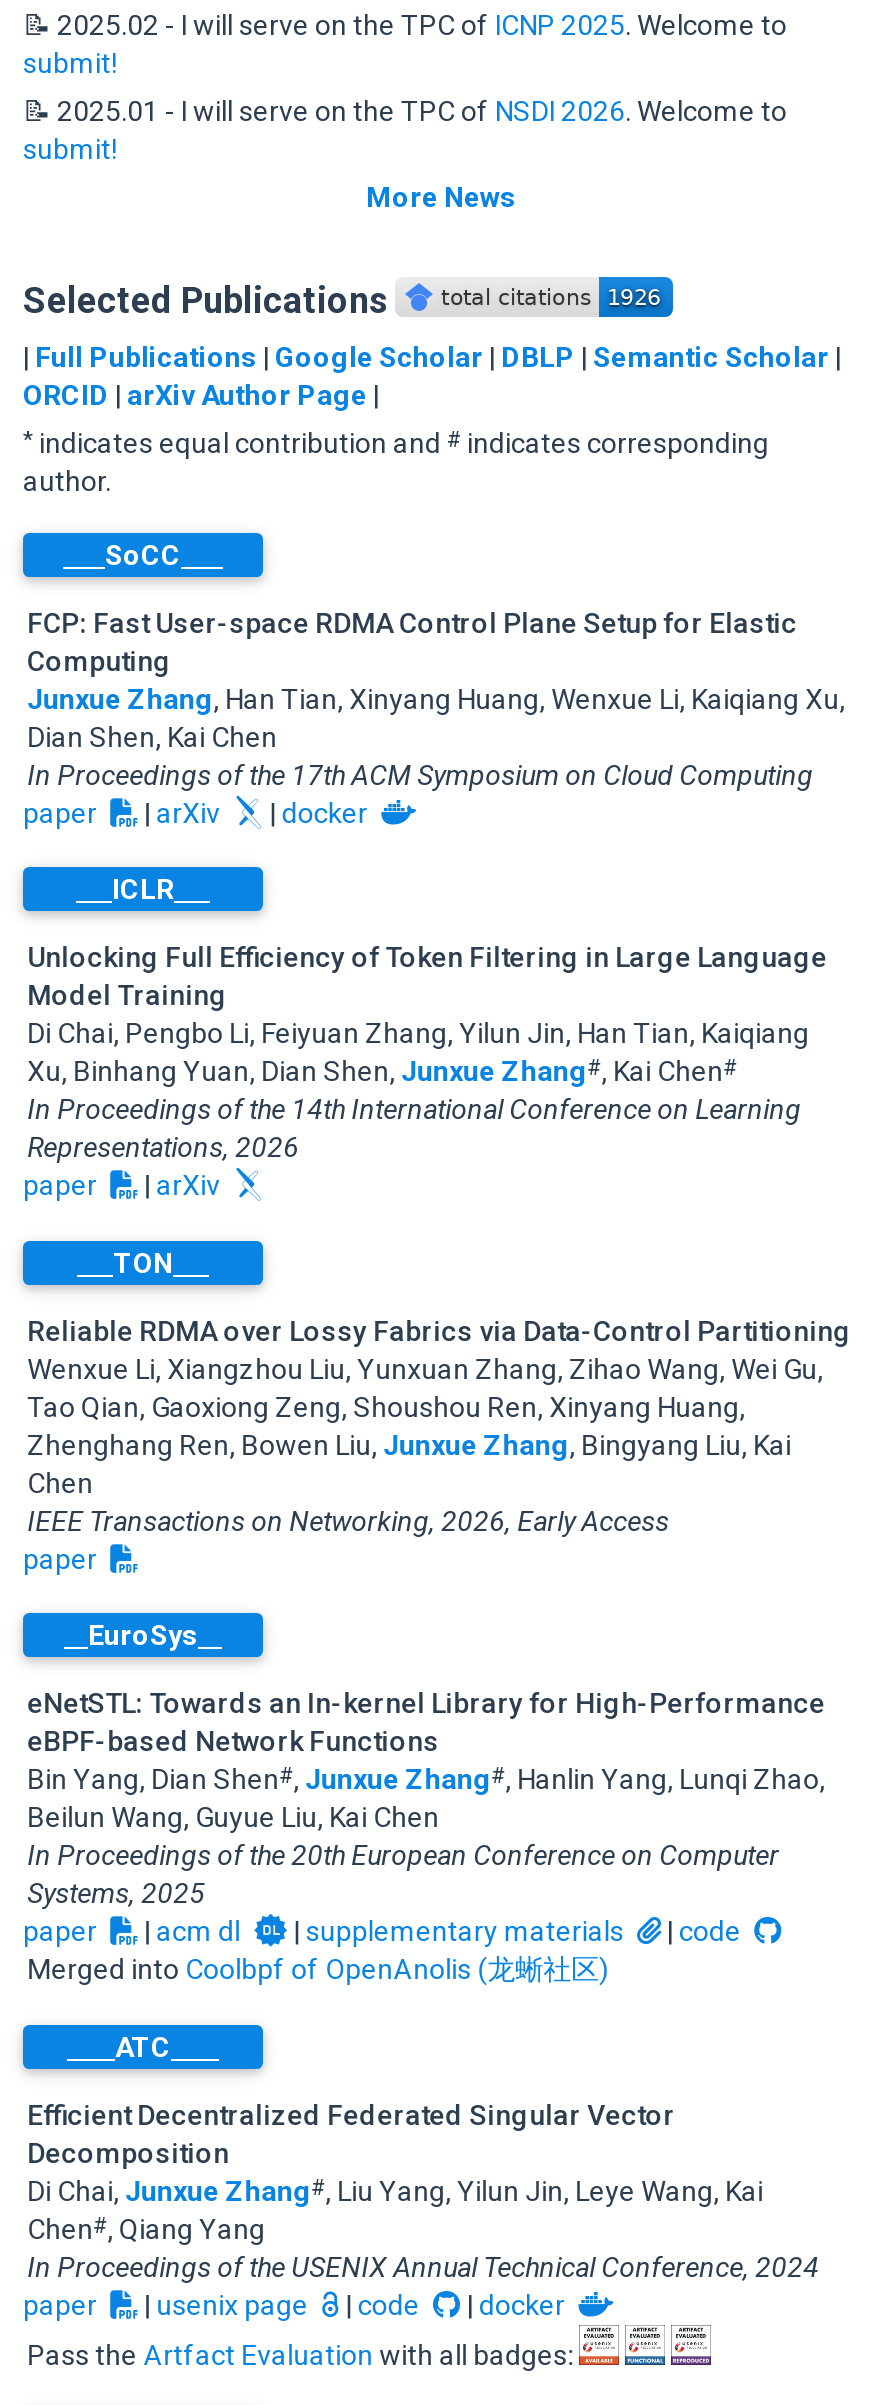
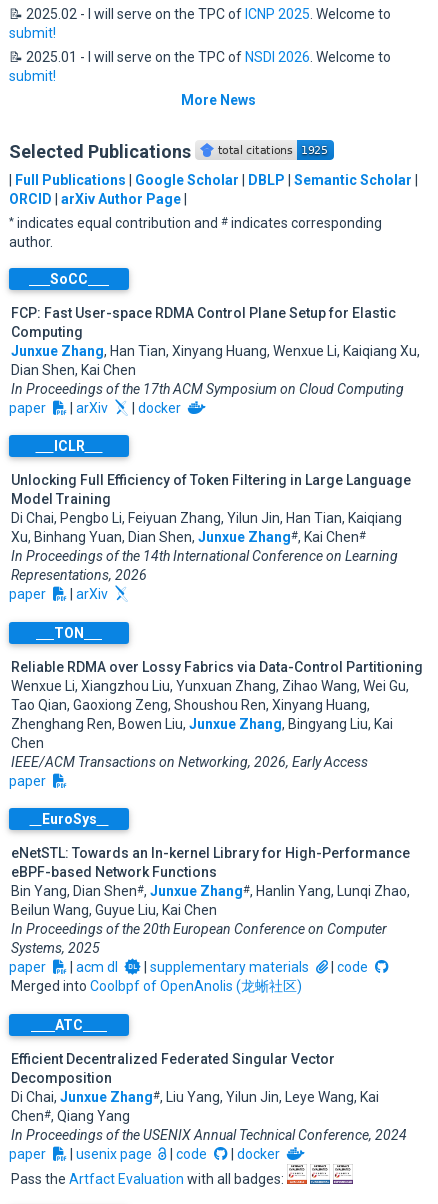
[27,1504,669,1536] IEEE Transactions on Networking, 2026, Early Access -> [11,754,368,770] IEEE/ACM Transactions on Networking, 2026, Early Access

